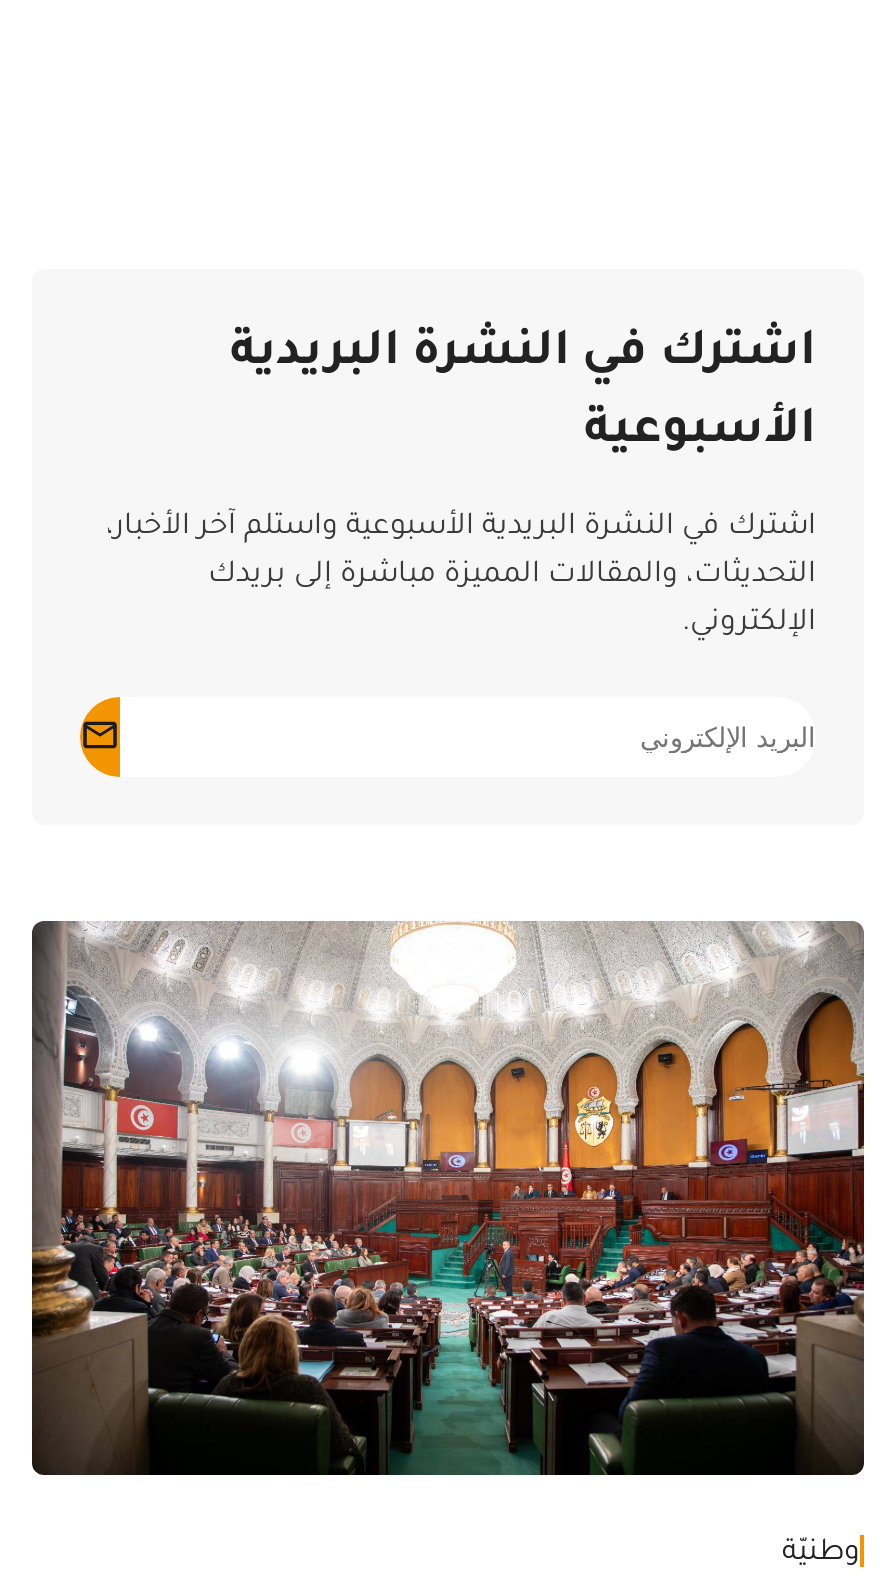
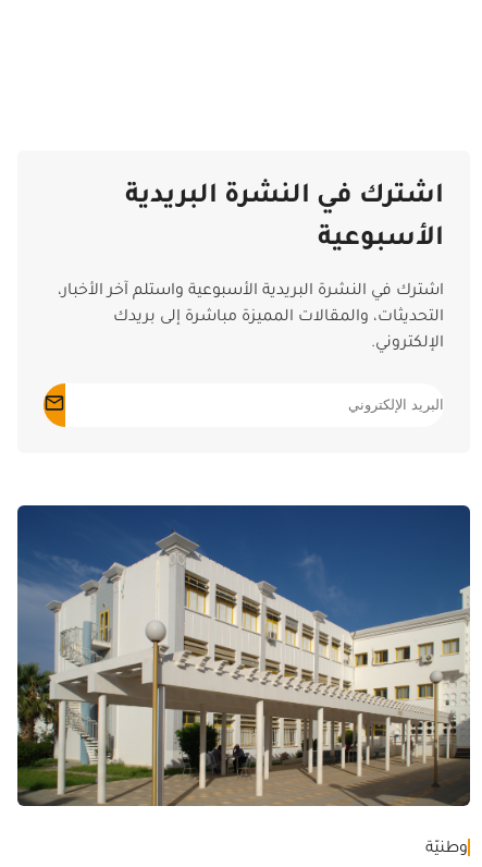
[30,920,866,1476] [image] -> [17,504,471,806] [image]

